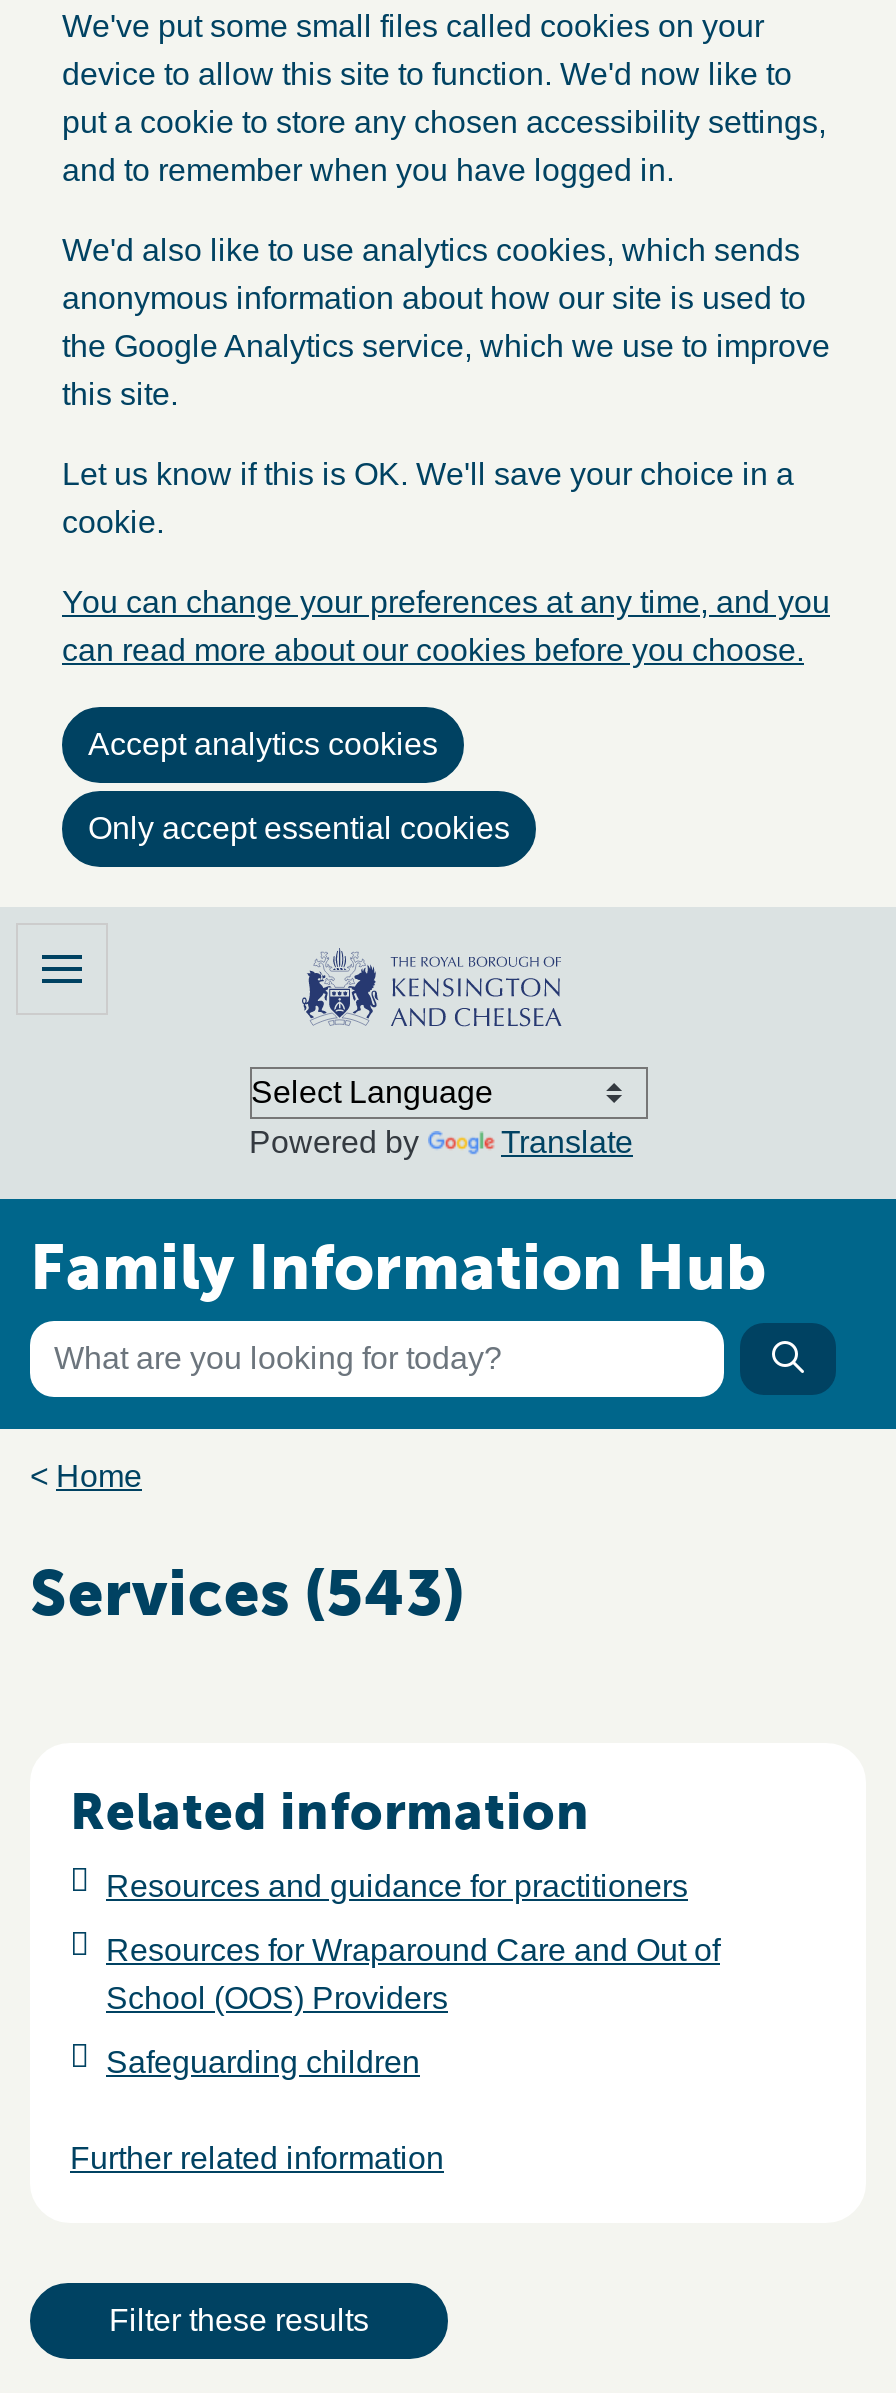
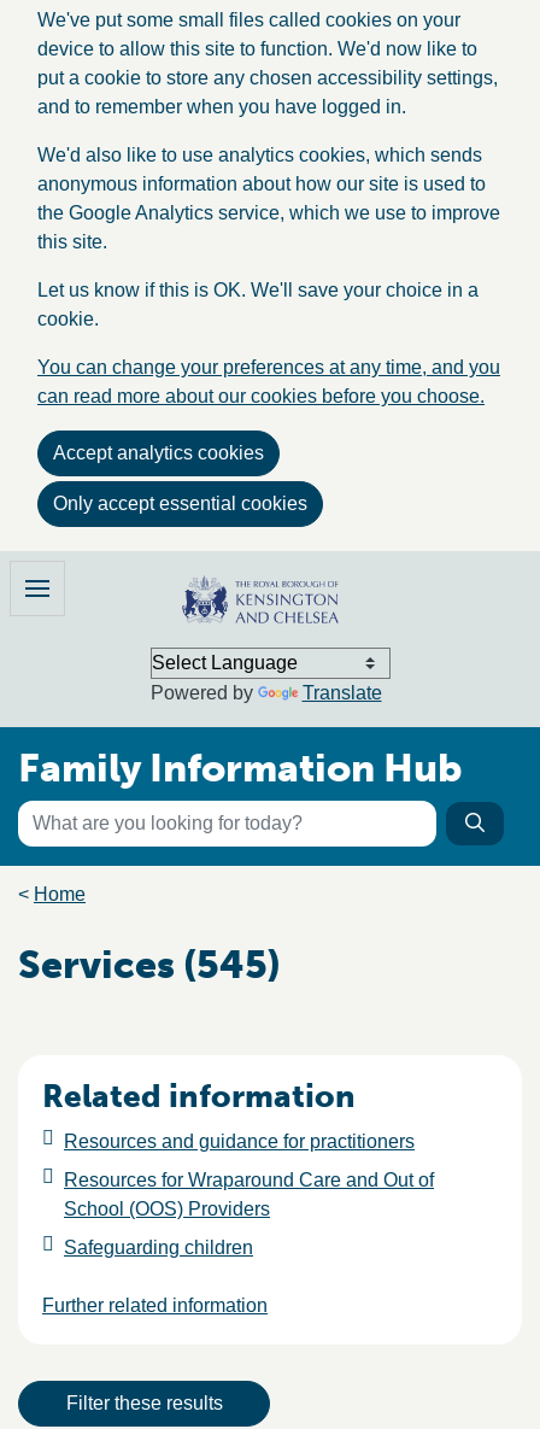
[30,1555,466,1631] Services (543) -> [18,942,281,988] Services (545)

